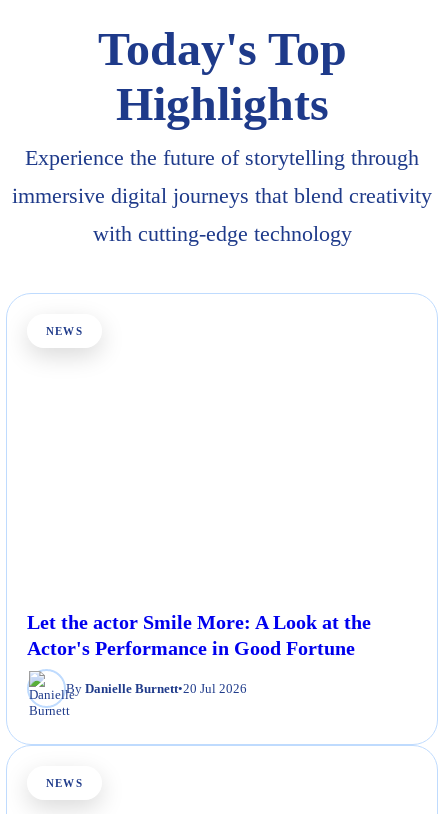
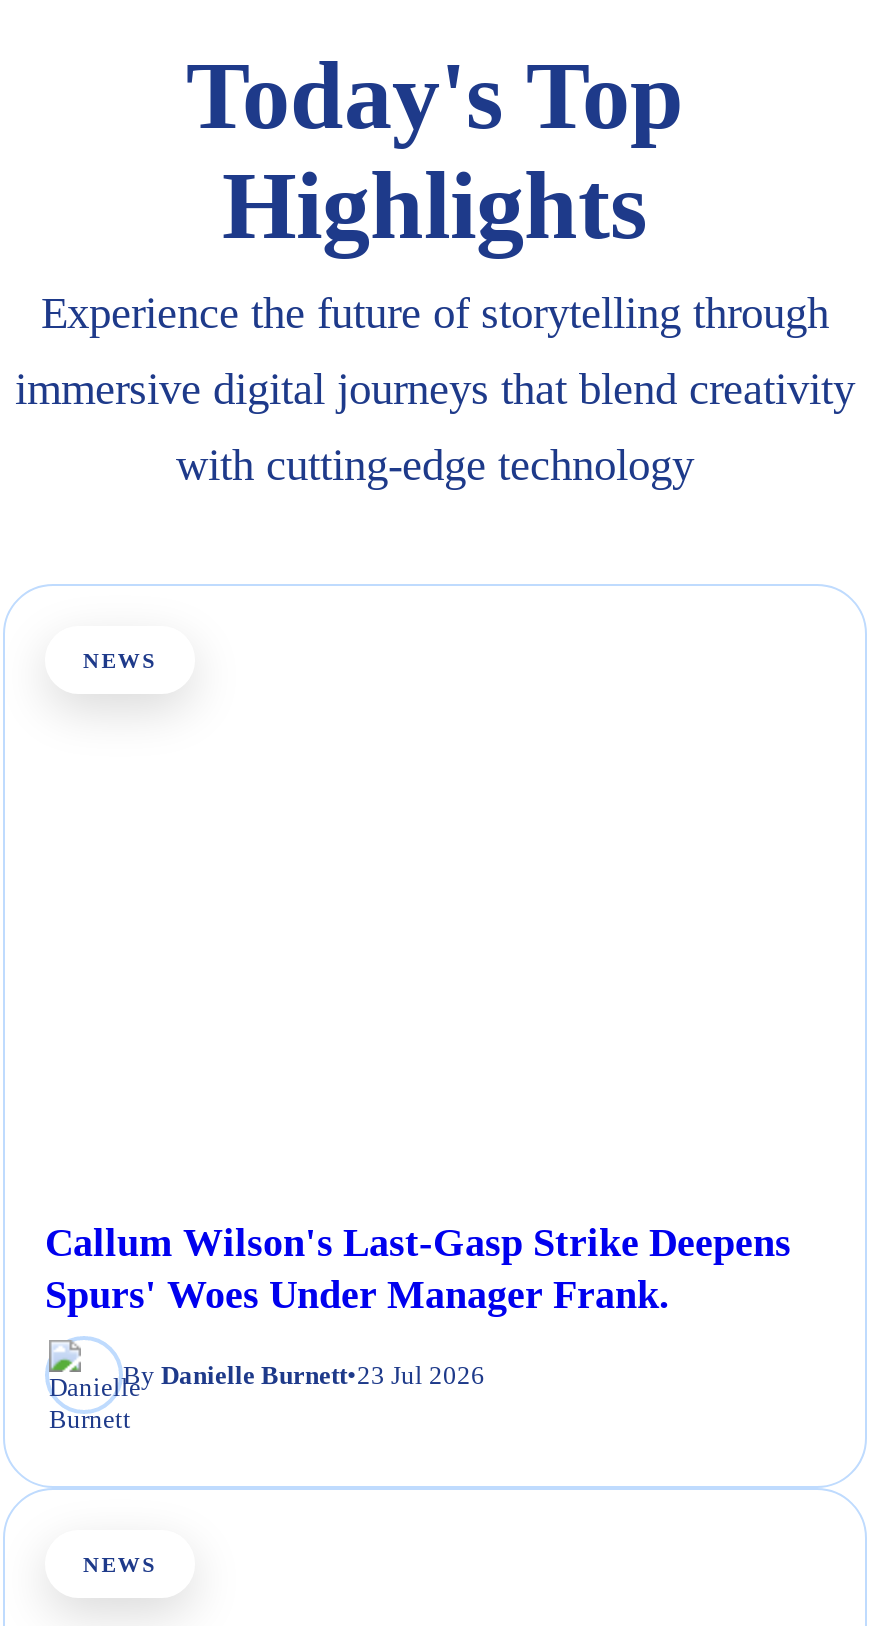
[27,611,371,659] Let the actor Smile More: A Look at the | Actor's Performance in Good Fortune -> [45,1220,791,1316] Callum Wilson's Last-Gasp Strike Deepens | Spurs' Woes Under Manager Frank.
[66,681,247,696] By Danielle Burnett•20 Jul 2026 -> [123,1359,485,1389] By Danielle Burnett•23 Jul 2026

